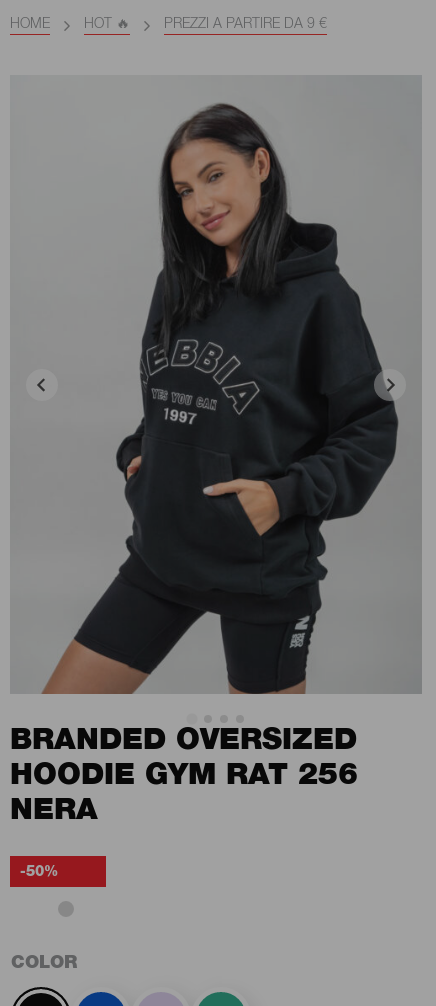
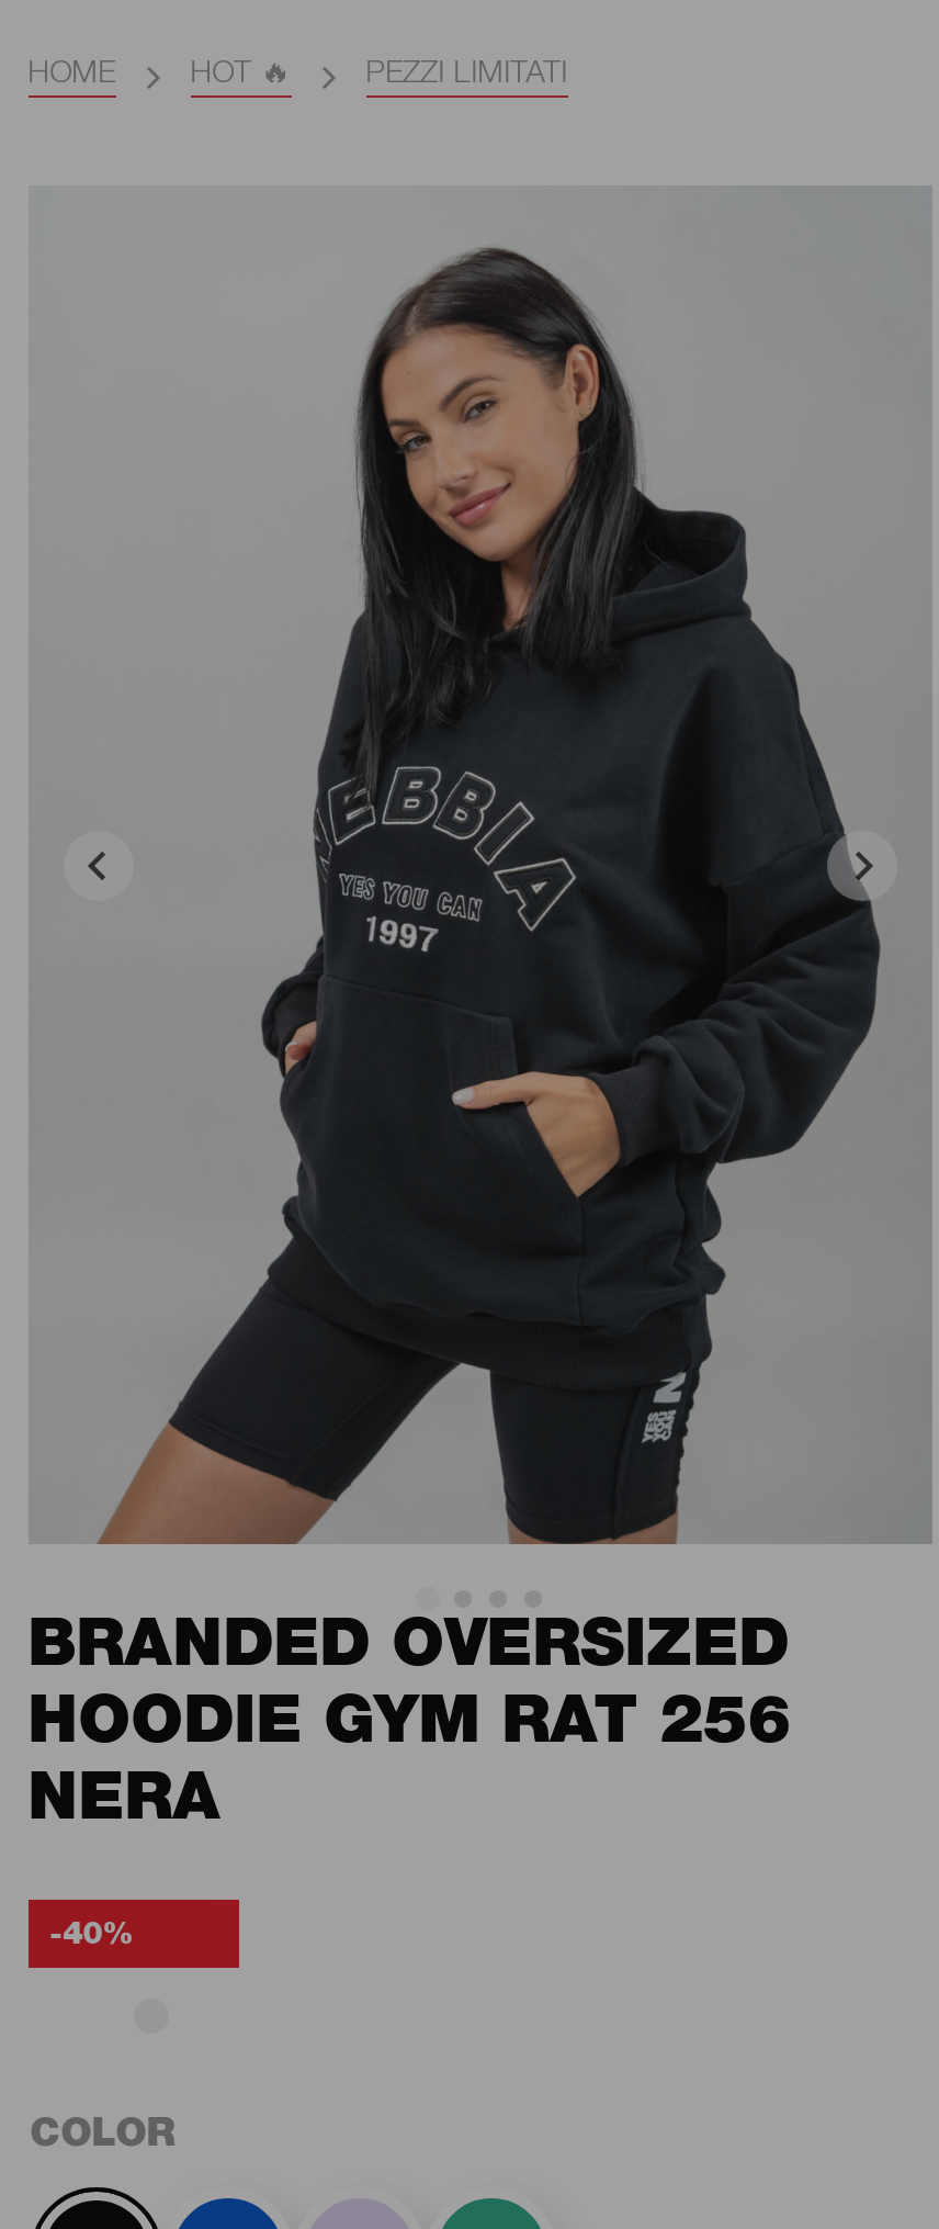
[164,18,327,32] PREZZI A PARTIRE DA 9 € -> [366,60,567,91] PEZZI LIMITATI
[20,866,58,880] -50% -> [50,1922,133,1953] -40%

